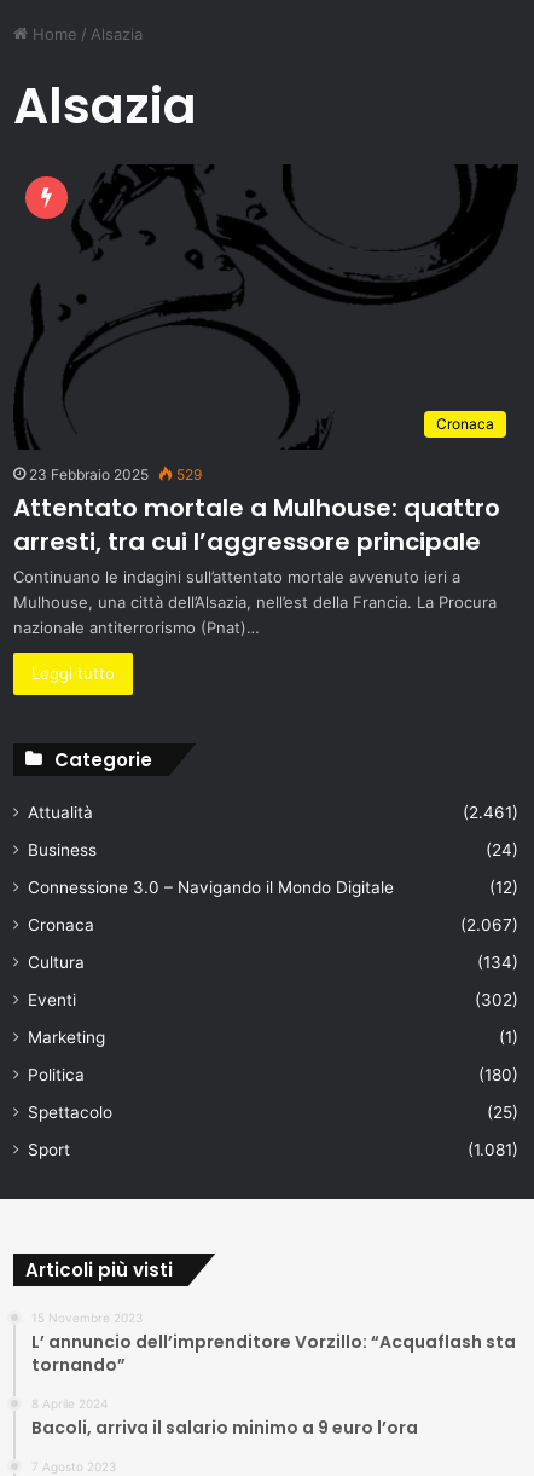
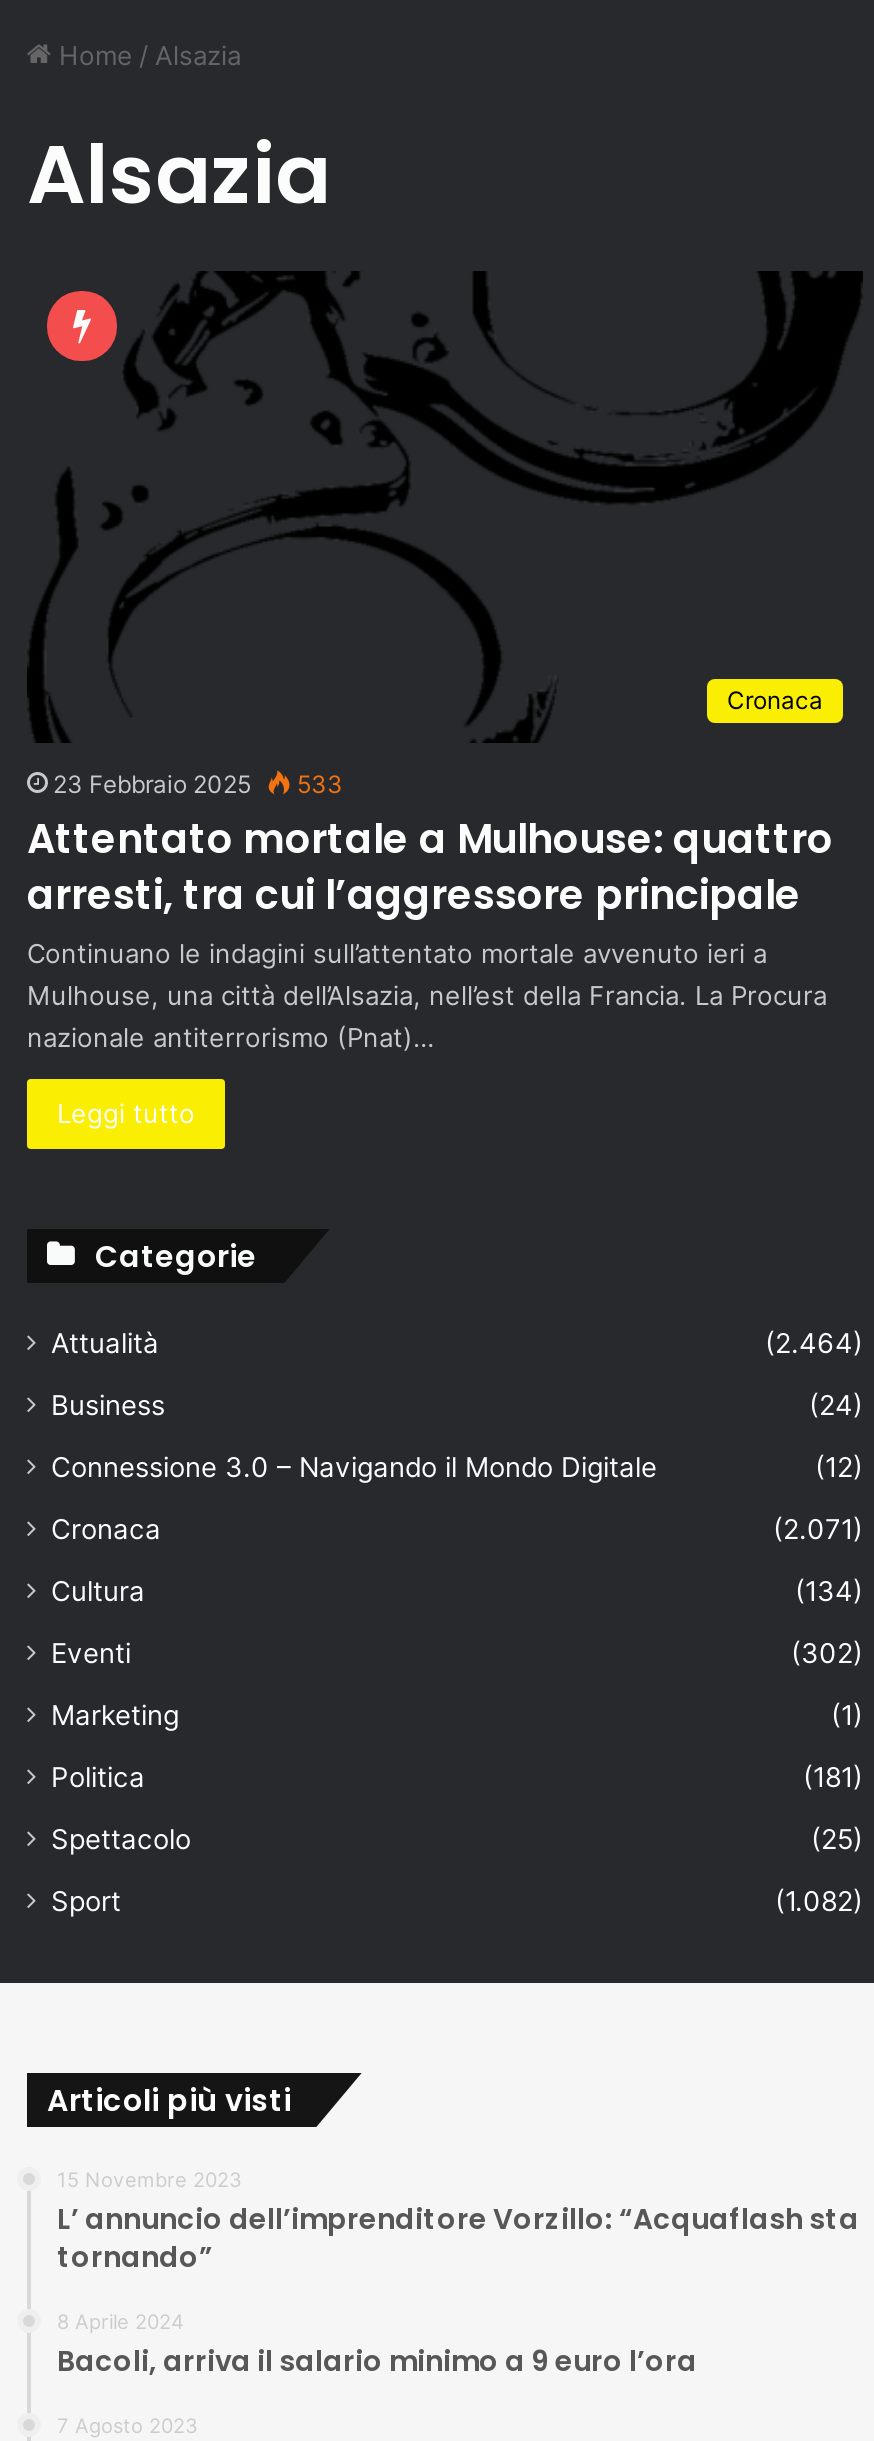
[29,465,202,483] 23 Febbraio 2025 529 -> [53,768,343,798] 23 Febbraio 2025 533
[463,802,518,821] (2.461) -> [765,1326,863,1358] (2.464)
[460,914,518,934] (2.067) -> [773,1512,863,1544] (2.071)
[478,1064,518,1084] (180) -> [803,1760,863,1792] (181)
[468,1139,518,1159] (1.081) -> [775,1884,863,1916] (1.082)

